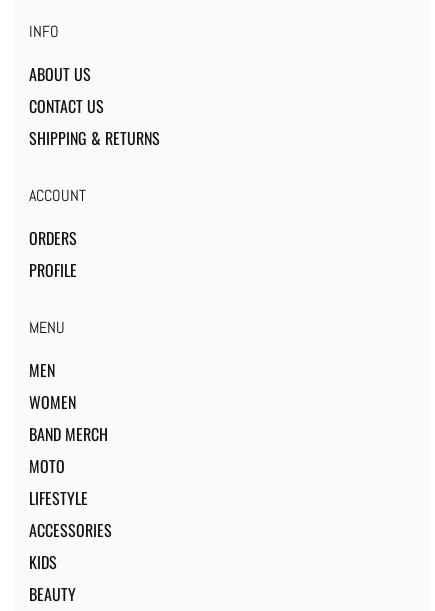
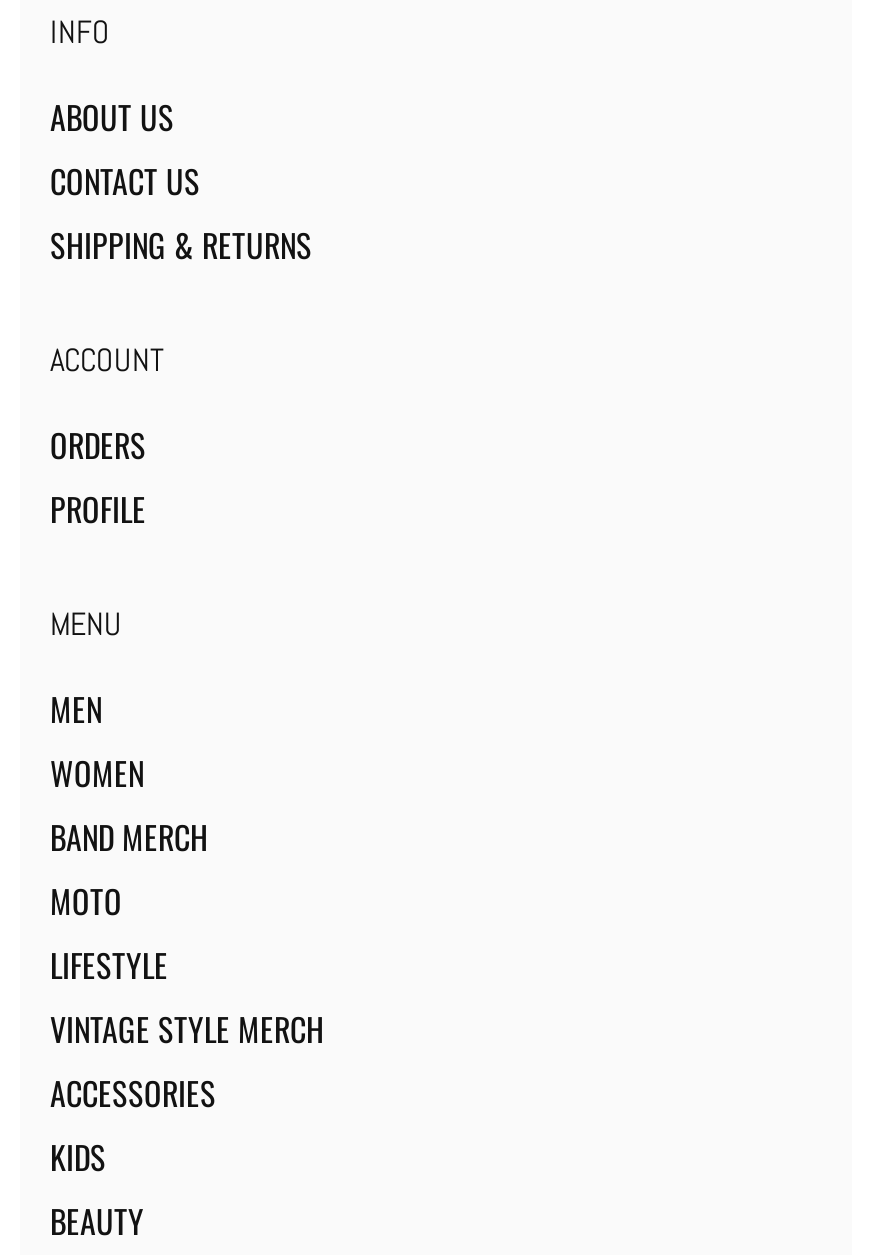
none -> [50,1005,324,1053] VINTAGE STYLE MERCH

